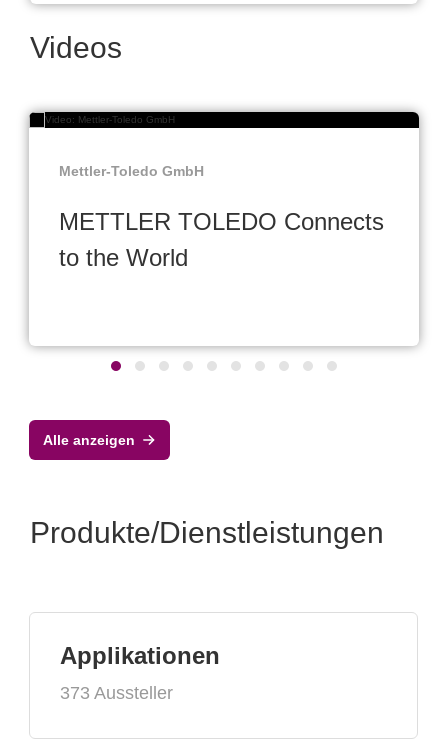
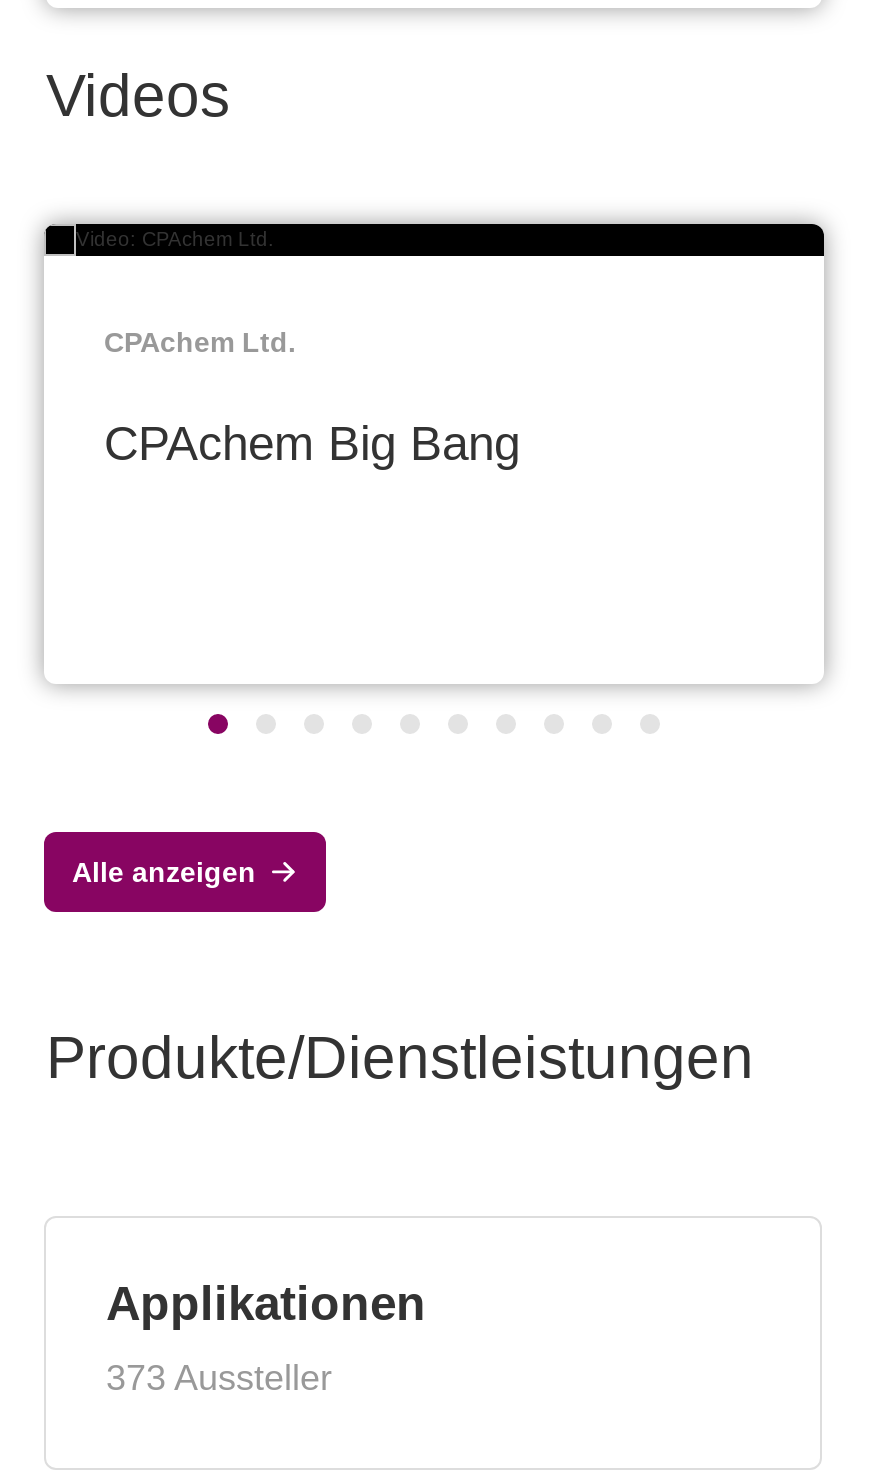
[59,163,204,179] Mettler-Toledo GmbH -> [104,325,296,357] CPAchem Ltd.
[59,208,384,271] METTLER TOLEDO Connects | to the World -> [104,415,520,469] CPAchem Big Bang

